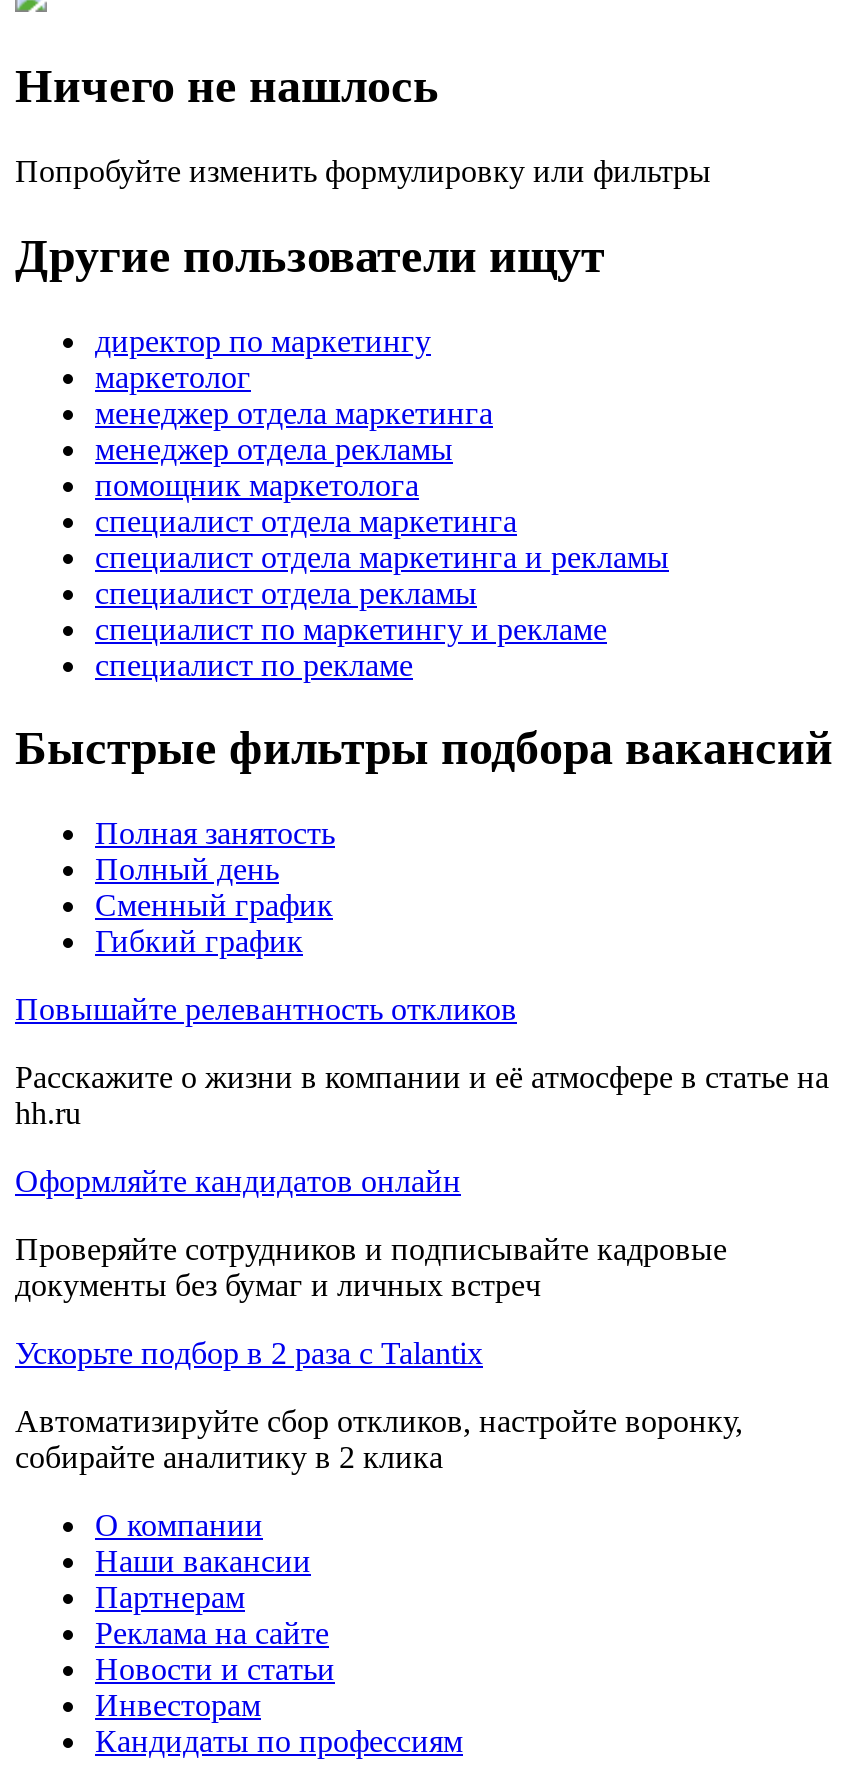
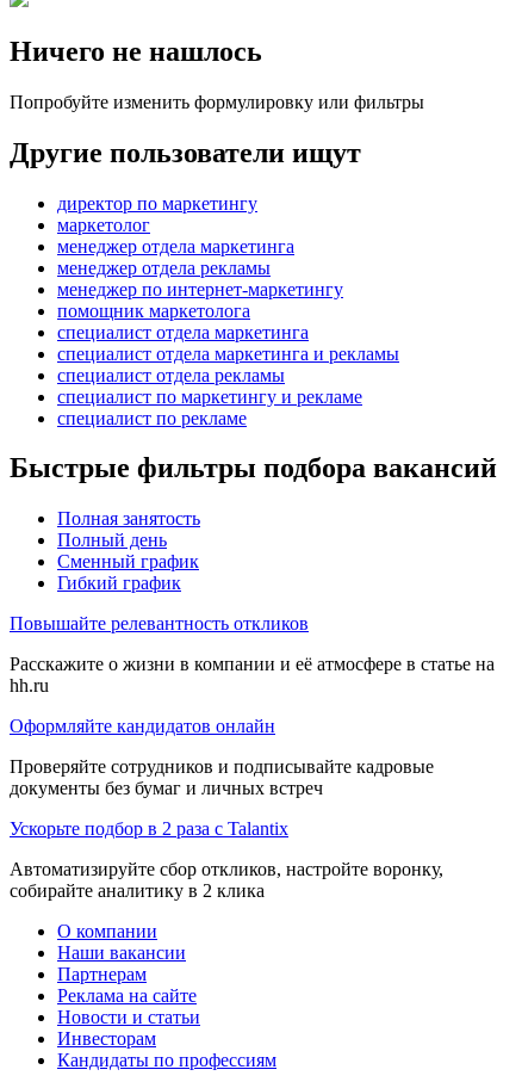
none -> [57,279,343,299] менеджер по интернет-маркетингу

